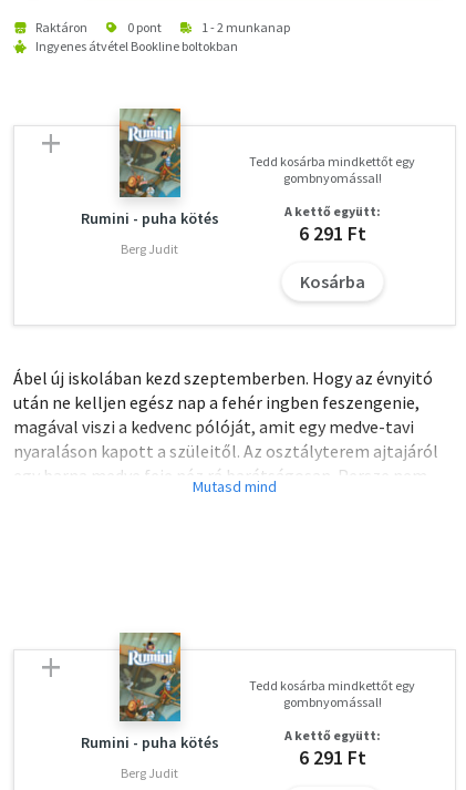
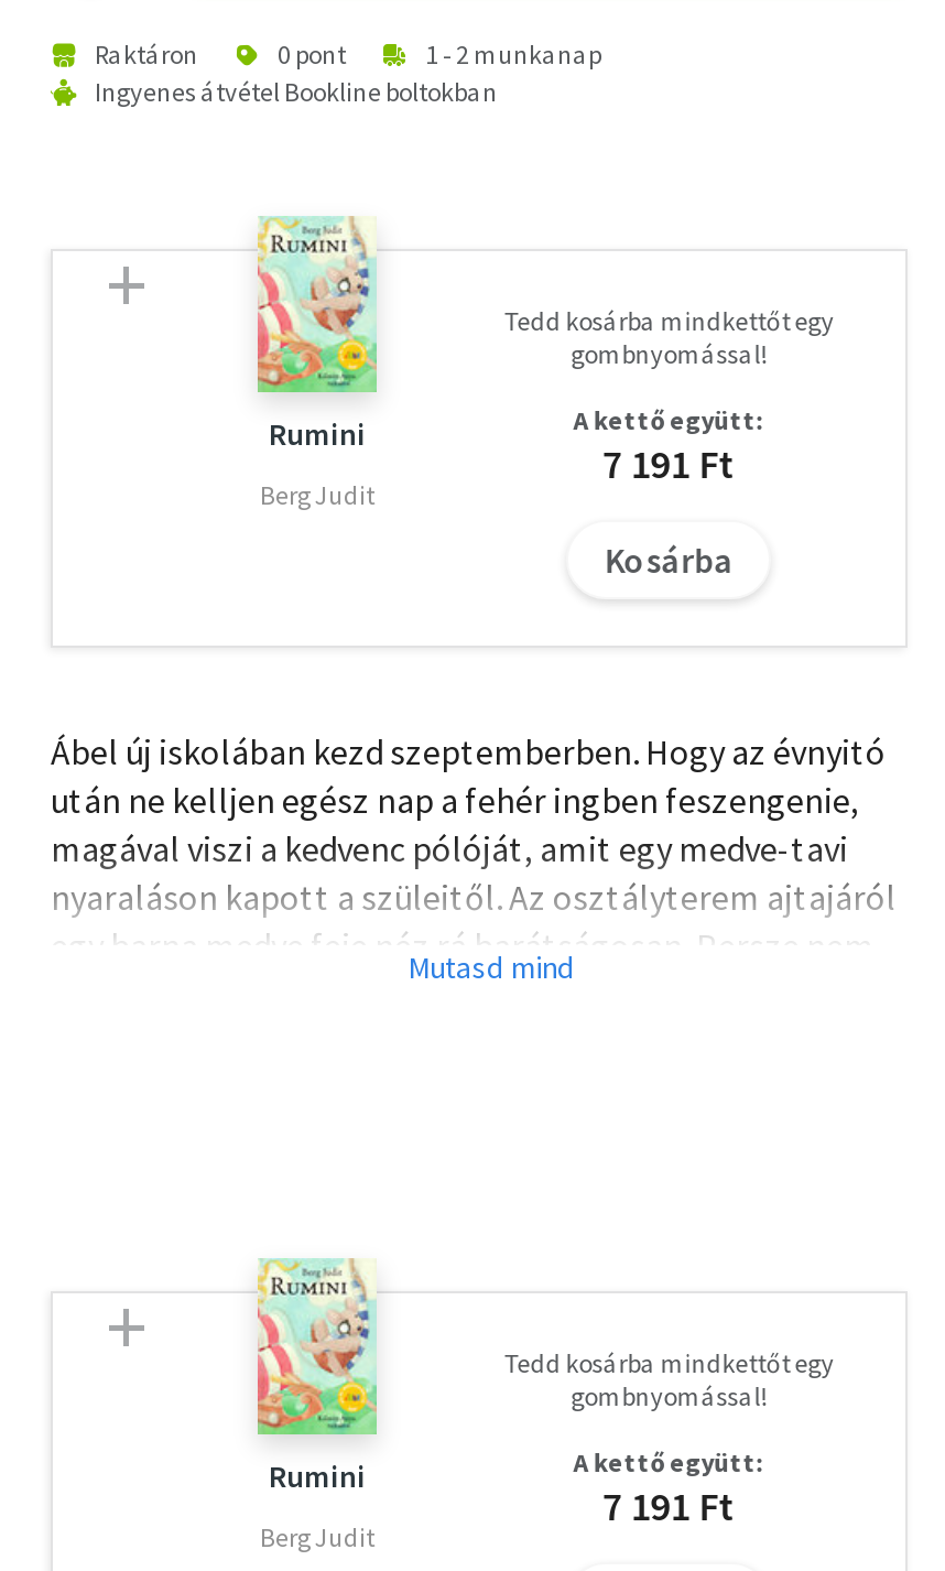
[81,107,219,228] [image] | Rumini - puha kötés -> [256,214,385,453] [image] | Rumini
[299,220,366,246] 6 291 Ft -> [602,438,736,489] 7 191 Ft
[81,632,219,752] [image] | Rumini - puha kötés -> [256,1256,385,1496] [image] | Rumini
[299,744,366,770] 6 291 Ft -> [602,1480,736,1531] 7 191 Ft

